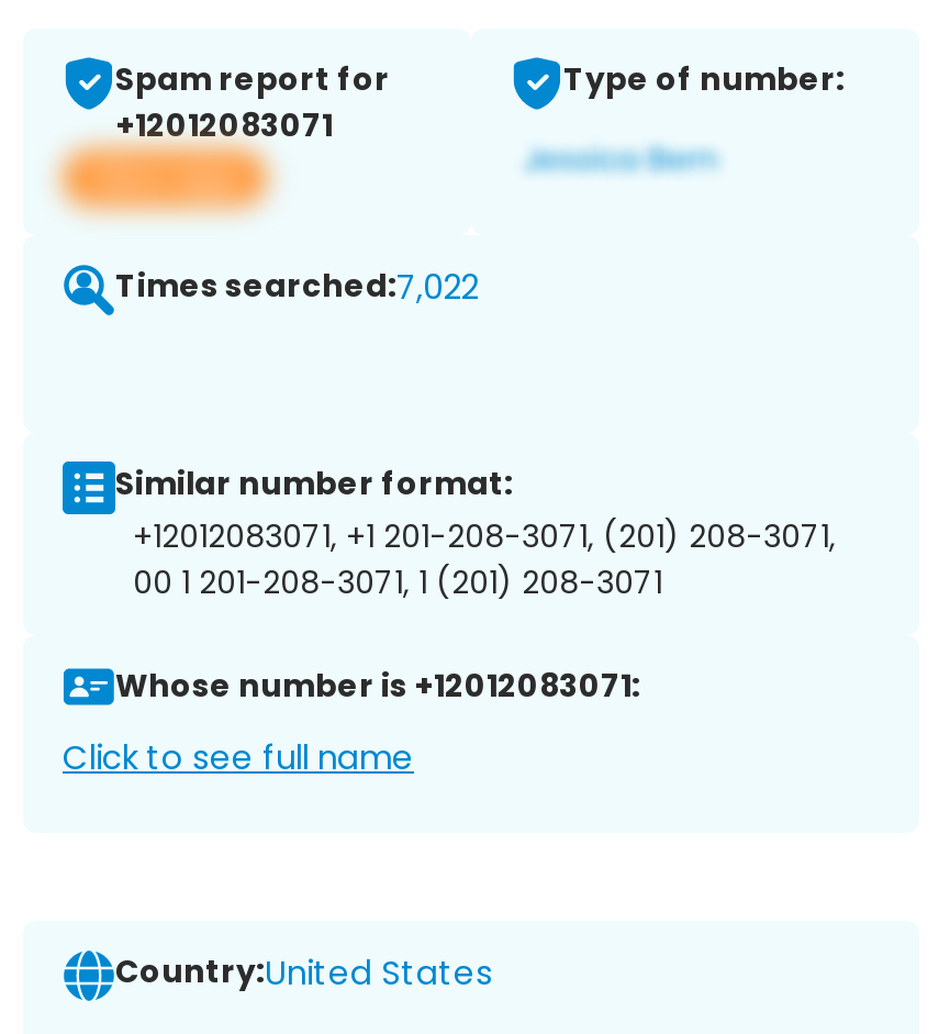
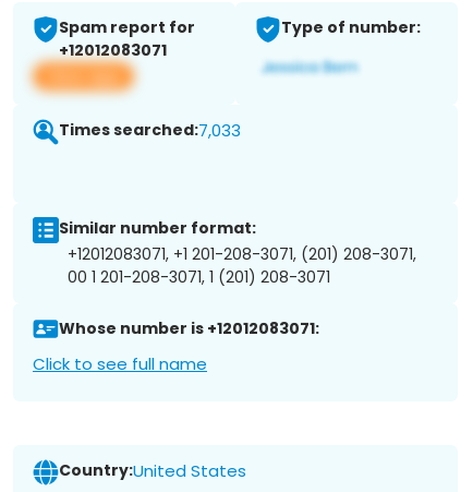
[115,264,478,310] Times searched:7,022 -> [59,119,241,142] Times searched:7,033

